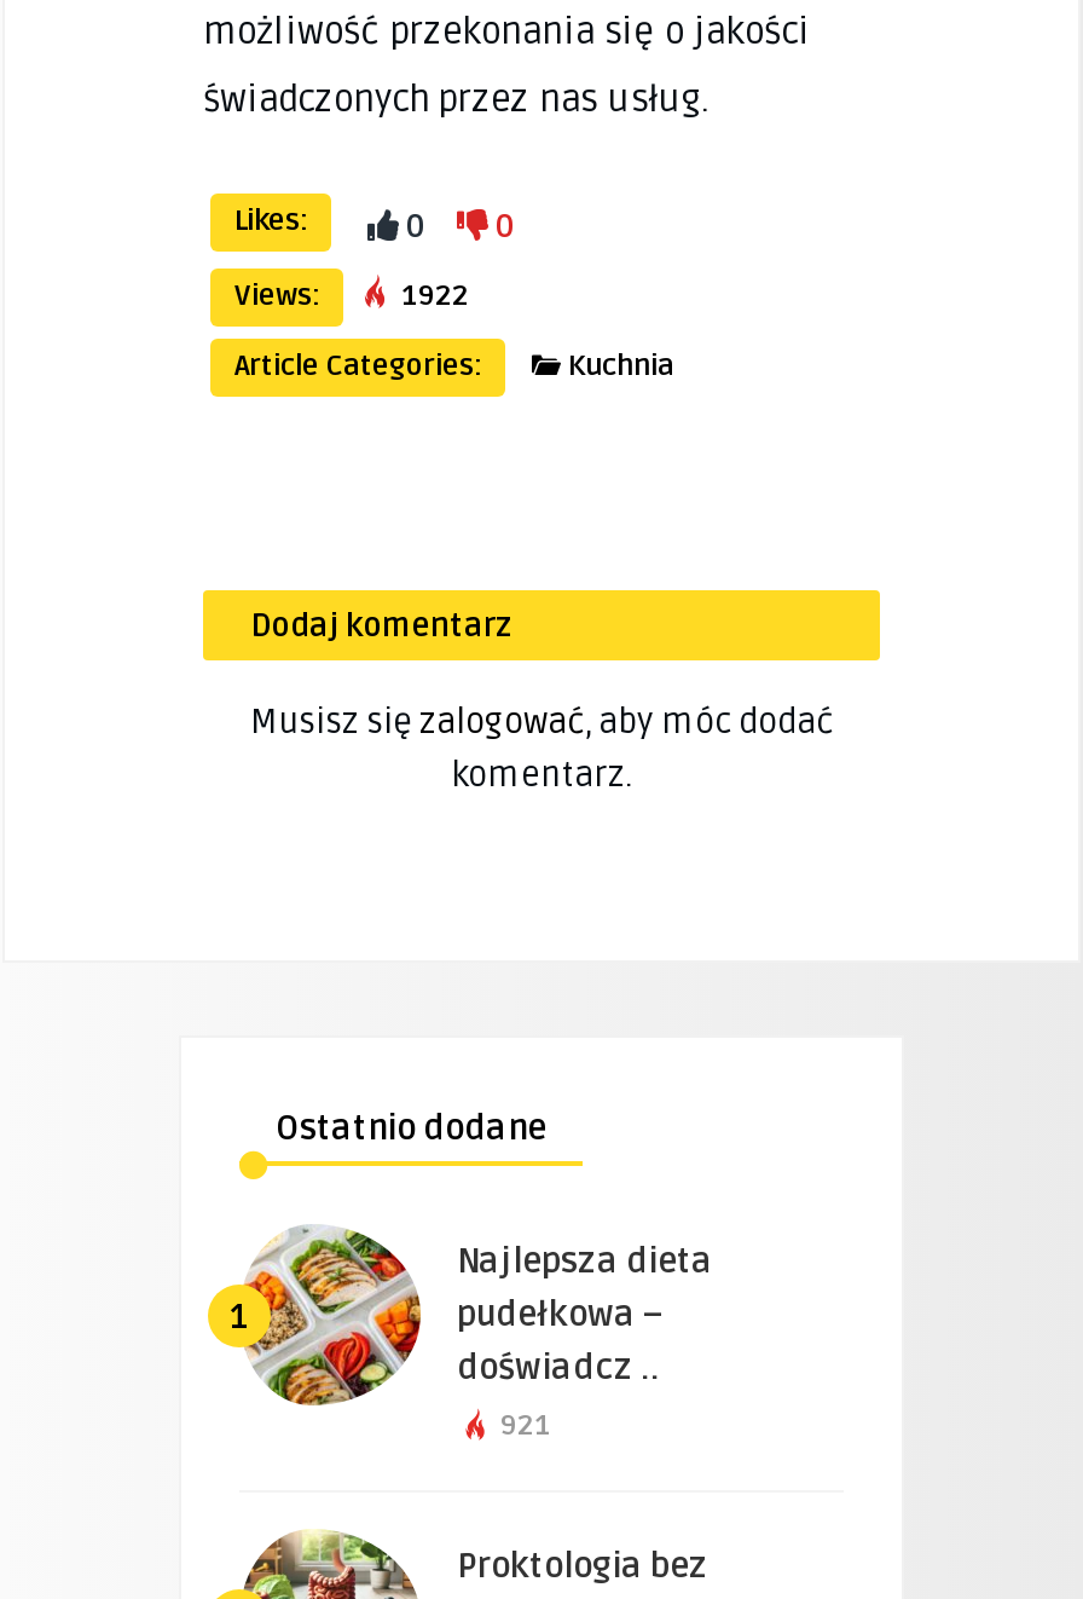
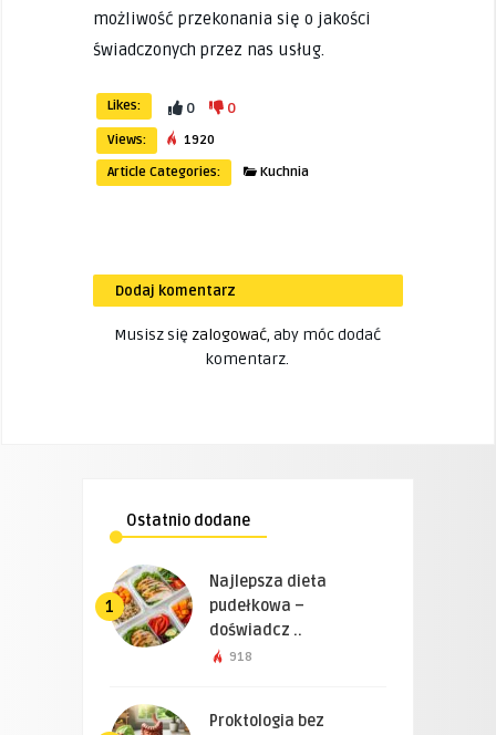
[394,280,469,316] 1922 -> [180,131,215,148] 1920
[500,1410,551,1446] 921 -> [229,648,252,665] 918

